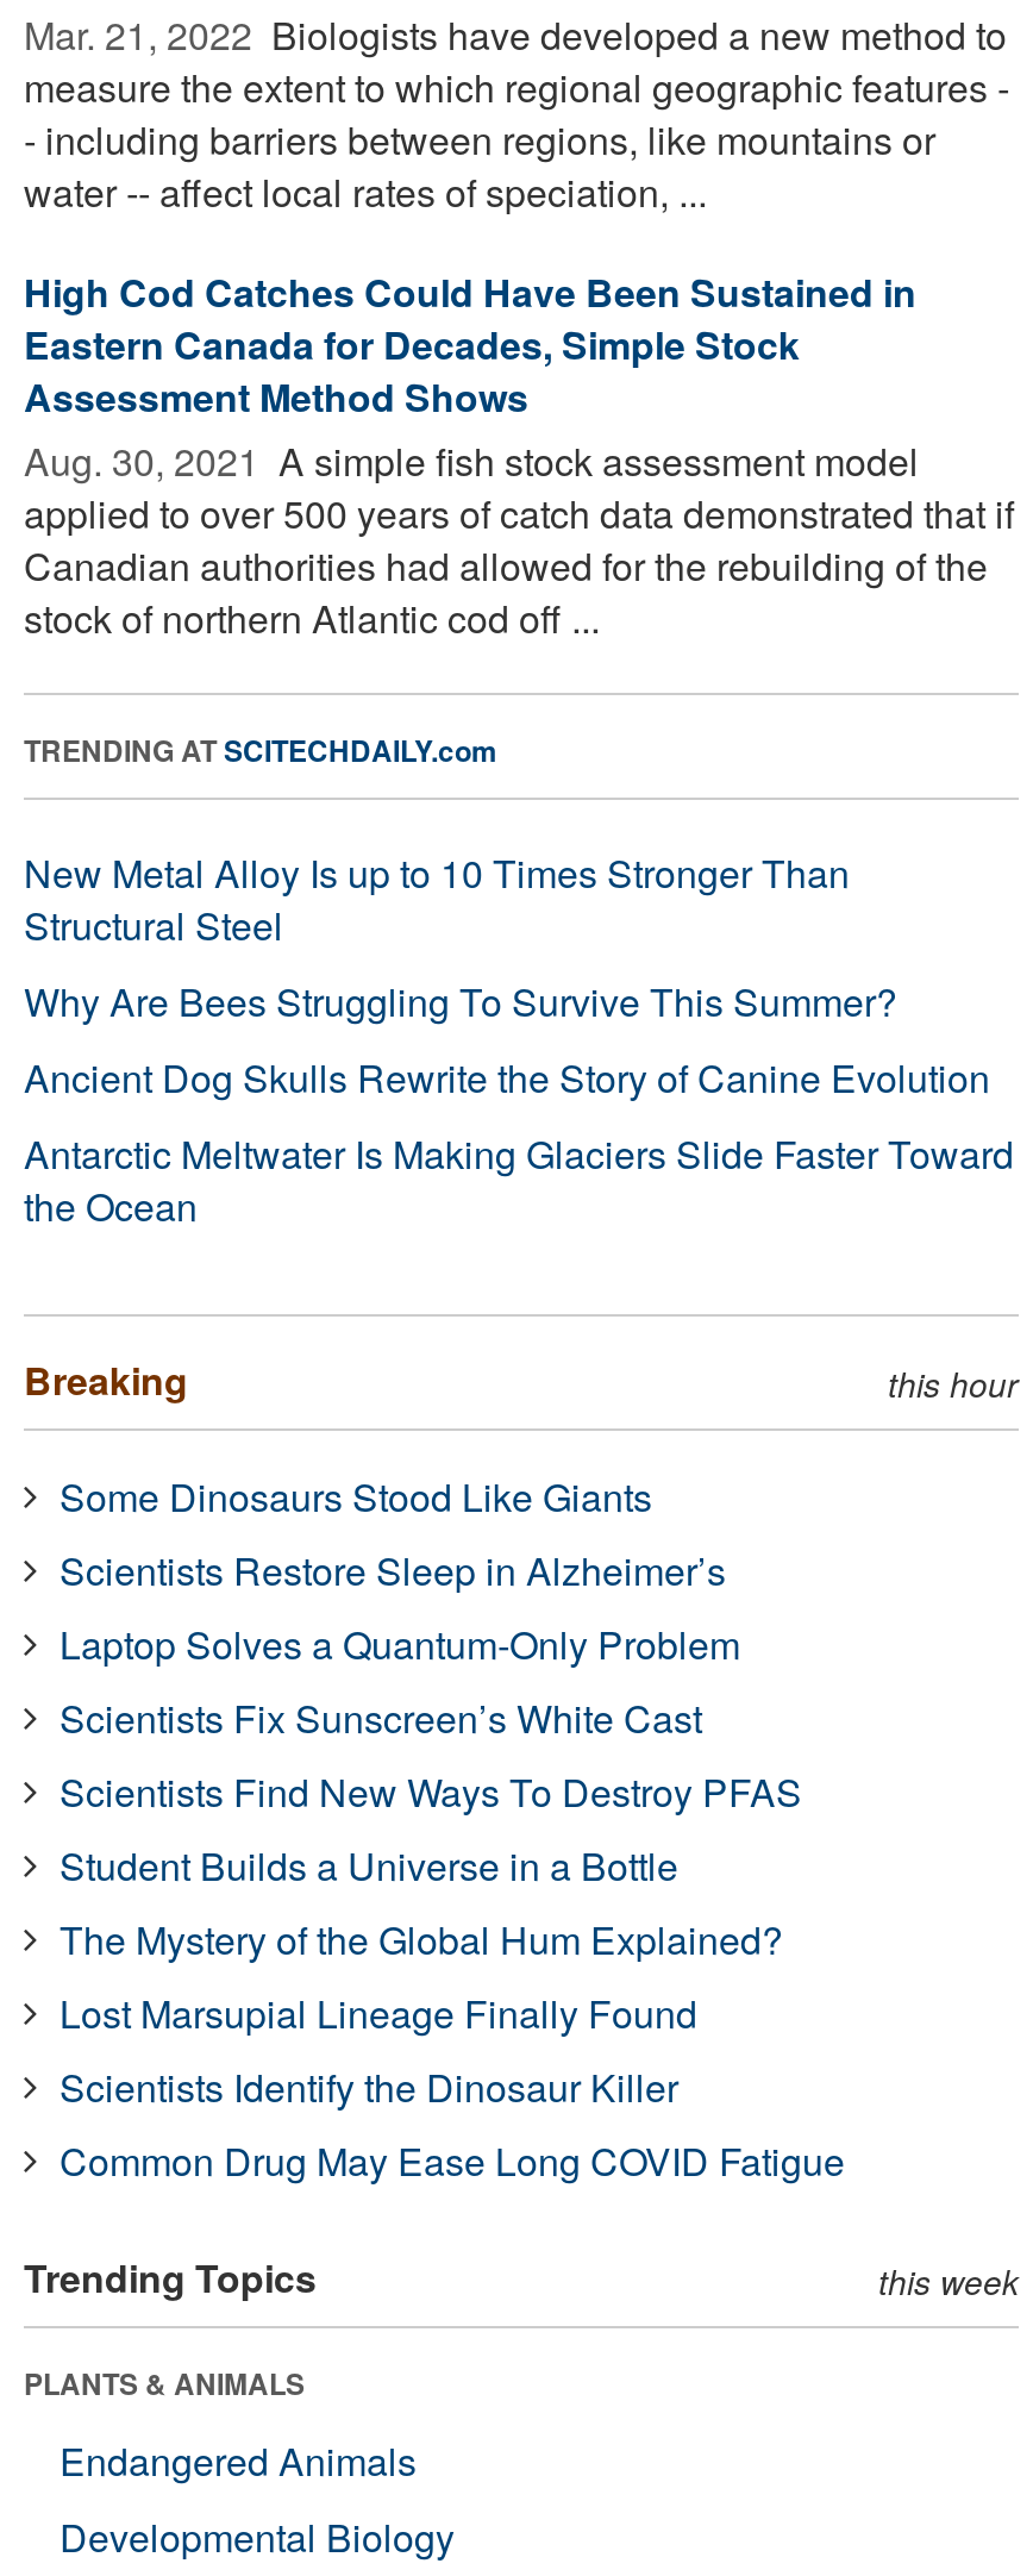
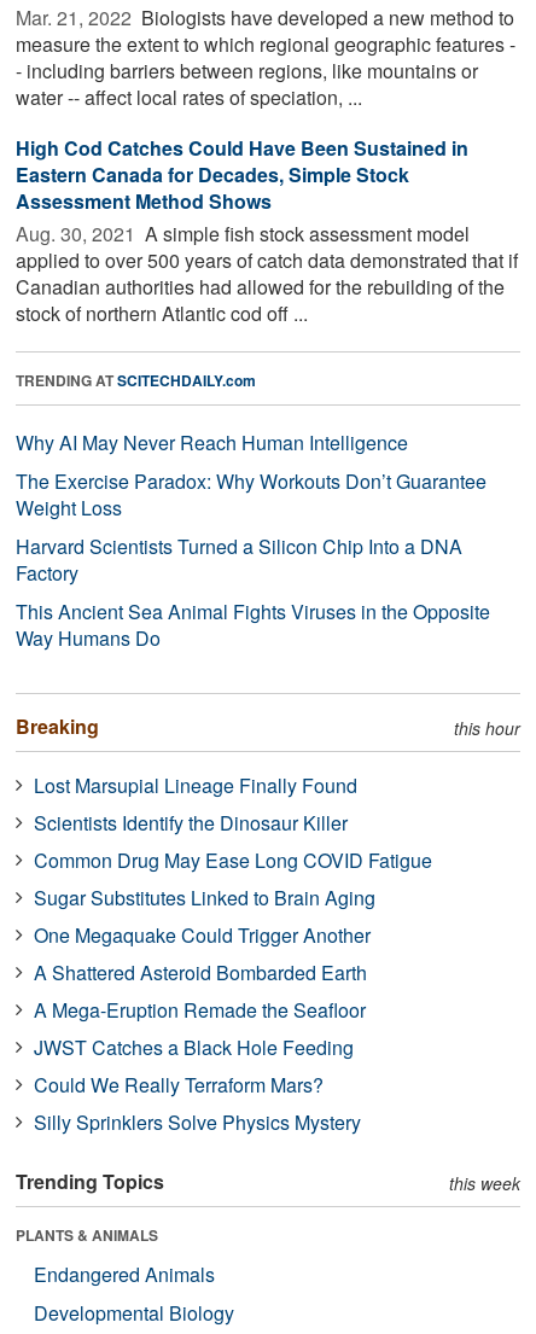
[24,845,1014,1233] New Metal Alloy Is up to 10 Times Stronger Than | Structural Steel | Why Are Bees Struggling To Survive This Summer? | Ancient Dog Skulls Rewrite the Story of Canine Evolution | Antarctic Meltwater Is Making Glaciers Slide Faster Toward | the Ocean -> [16,428,490,652] Why AI May Never Reach Human Intelligence | The Exercise Paradox: Why Workouts Don’t Guarantee | Weight Loss | Harvard Scientists Turned a Silicon Chip Into a DNA | Factory | This Ancient Sea Animal Fights Viruses in the Opposite | Way Humans Do
[60,1468,802,1966] Some Dinosaurs Stood Like Giants | Scientists Restore Sleep in Alzheimer’s | Laptop Solves a Quantum-Only Problem | Scientists Fix Sunscreen’s White Cast | Scientists Find New Ways To Destroy PFAS | Student Builds a Universe in a Bottle | The Mystery of the Global Hum Explained? -> none
moved [60,1985,845,2187] -> [34,771,432,874]: Lost Marsupial Lineage Finally Found | Scientists Identify the Dinosaur Killer | Common Drug May Ease Long COVID Fatigue
none -> [34,883,375,1136] Sugar Substitutes Linked to Brain Aging | One Megaquake Could Trigger Another | A Shattered Asteroid Bombarded Earth | A Mega-Eruption Remade the Seafloor | JWST Catches a Black Hole Feeding | Could We Really Terraform Mars? | Silly Sprinklers Solve Physics Mystery

